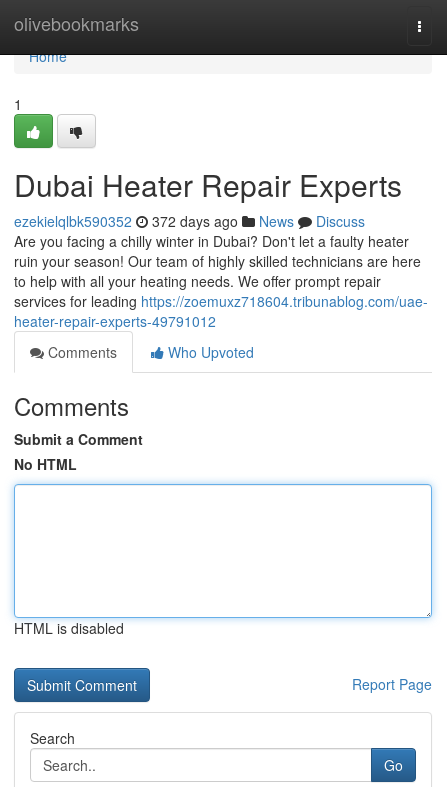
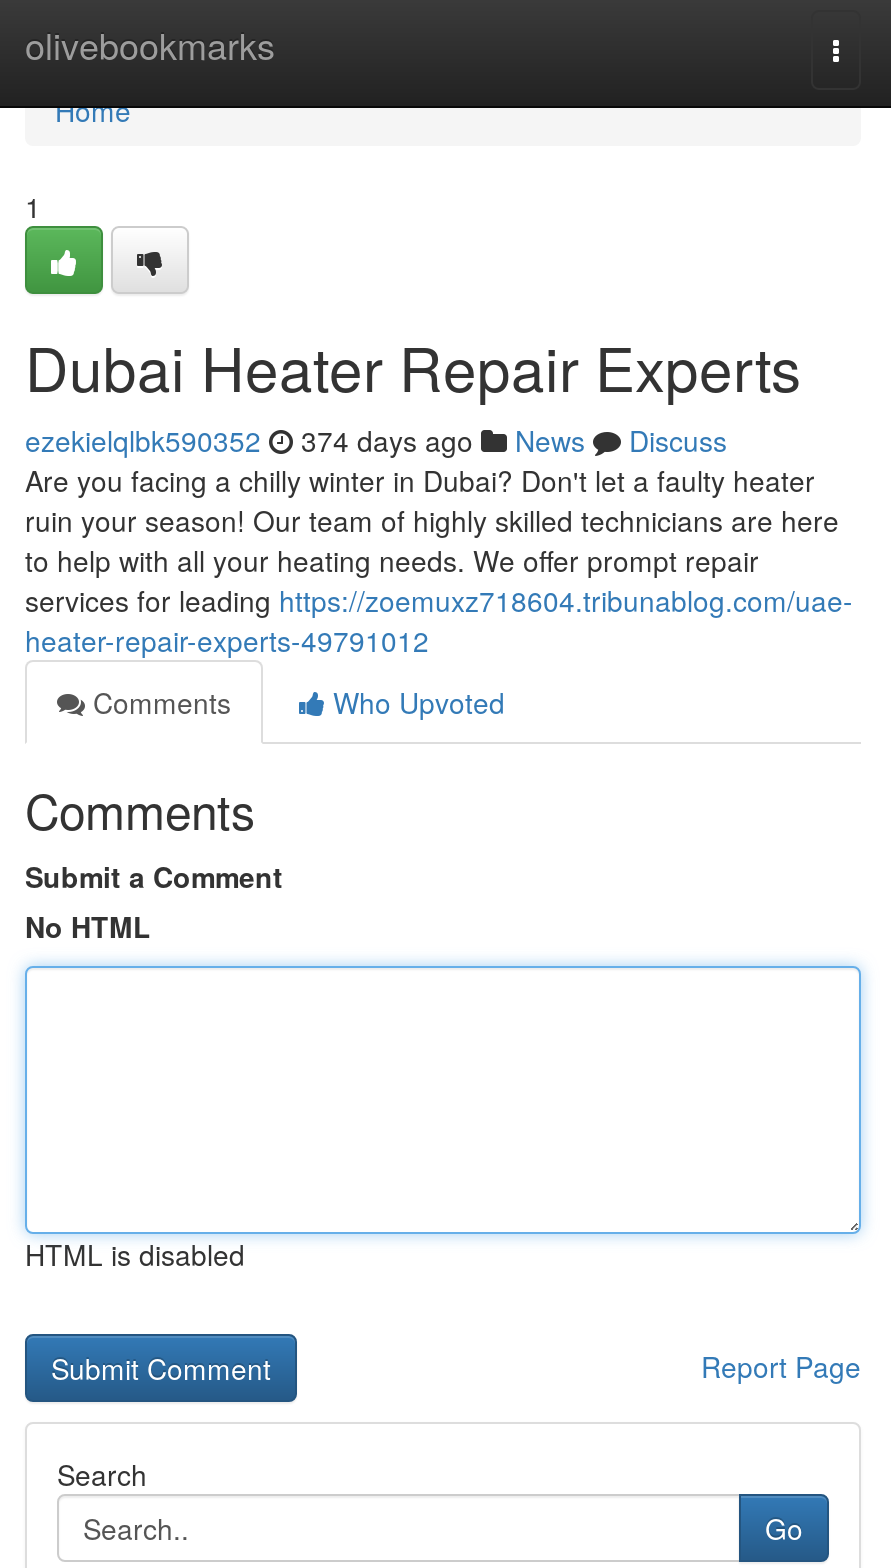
[14,211,365,231] ezekielqlbk590352 372 days ago News Discuss -> [25,420,727,460] ezekielqlbk590352 374 days ago News Discuss

